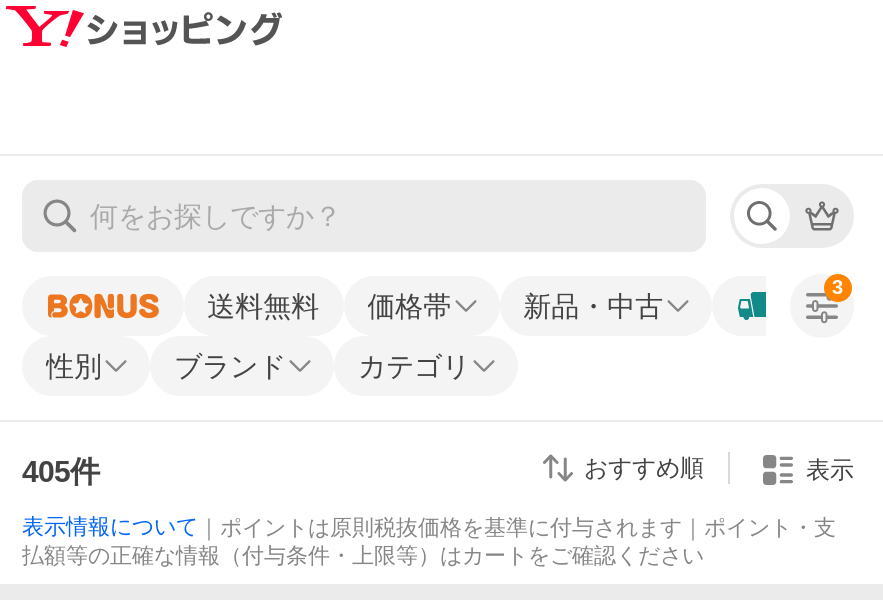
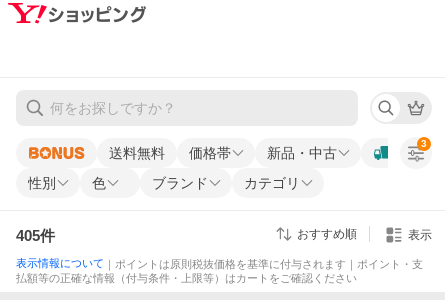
none -> [92,175,106,191] 色

